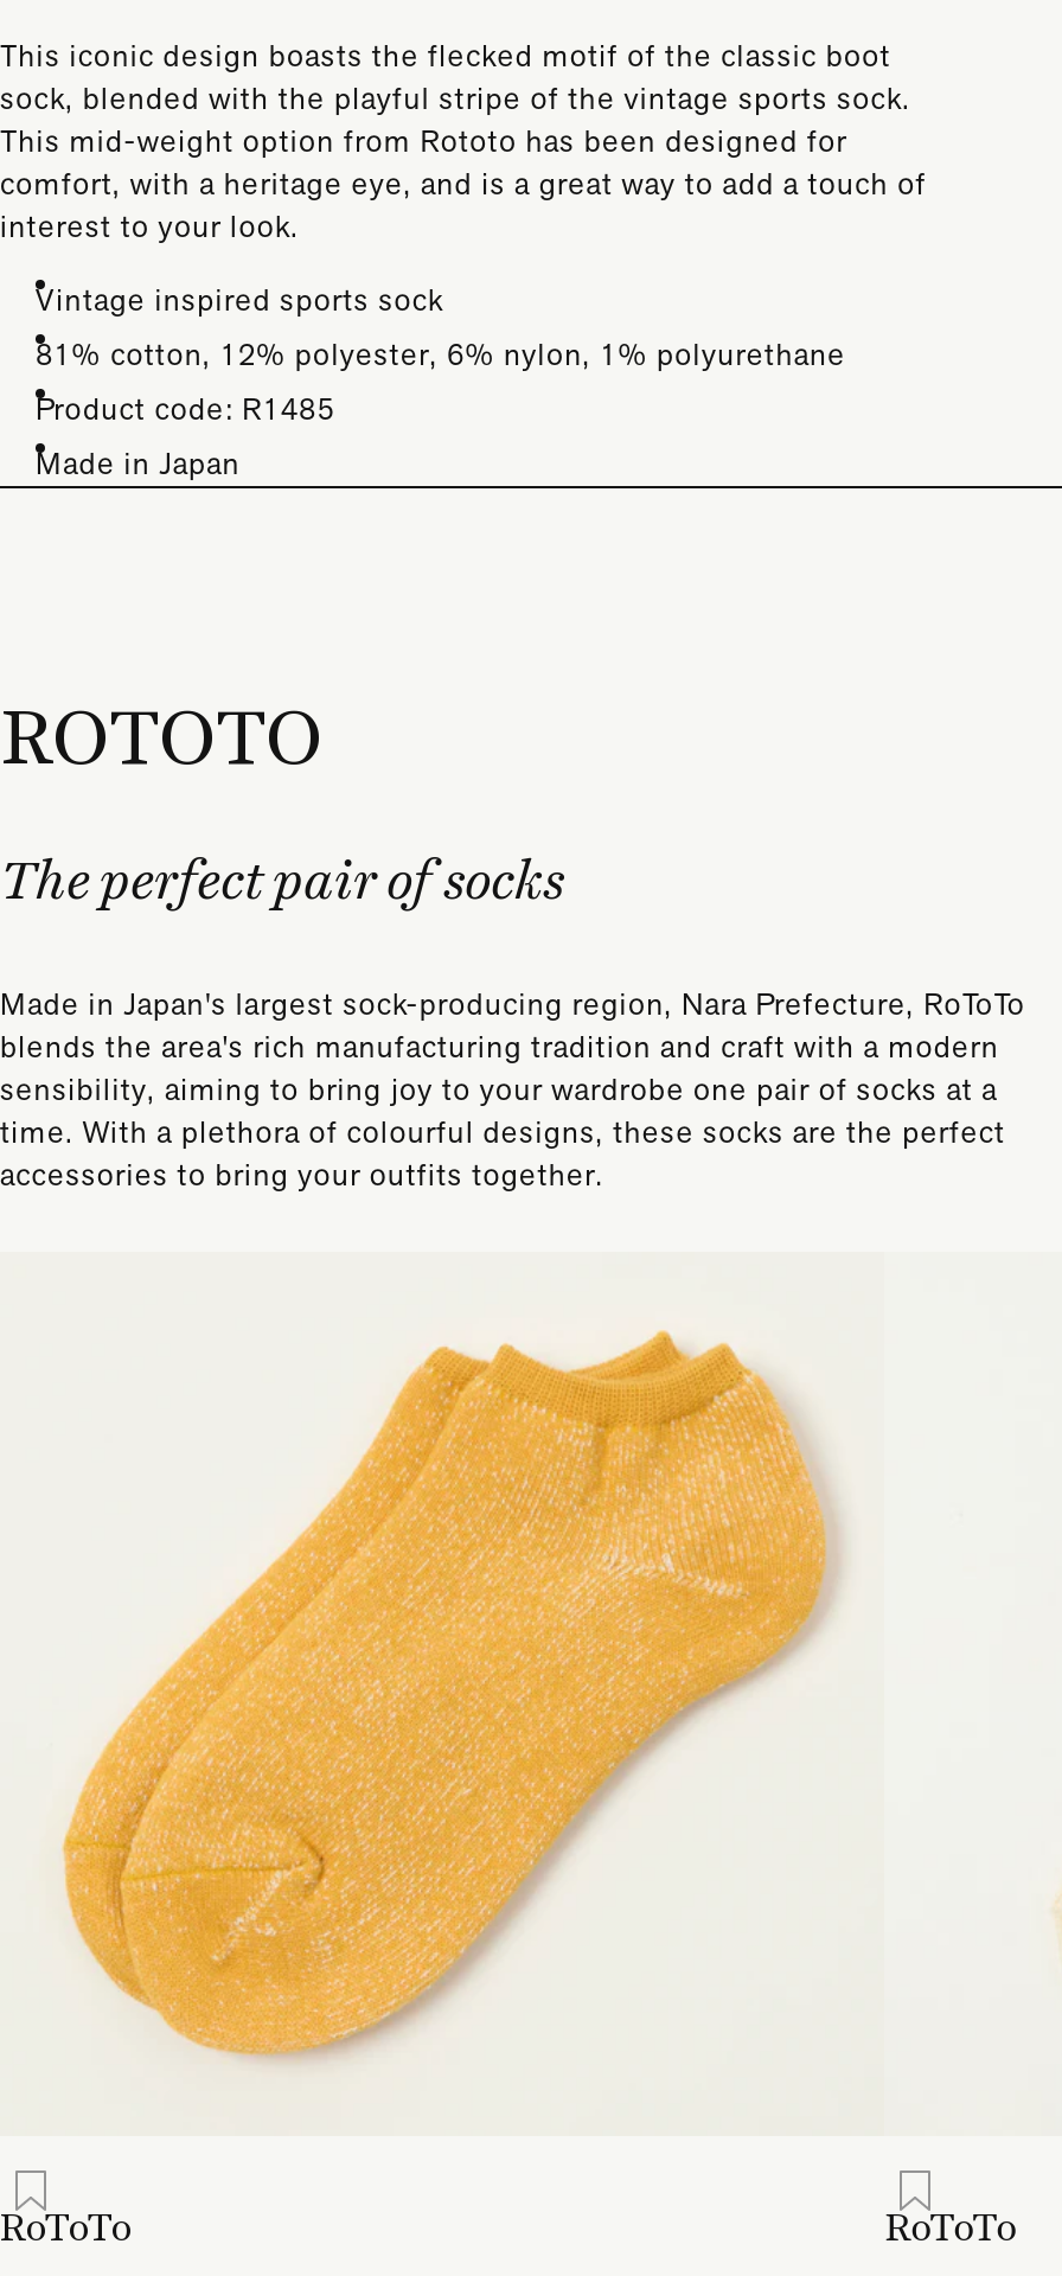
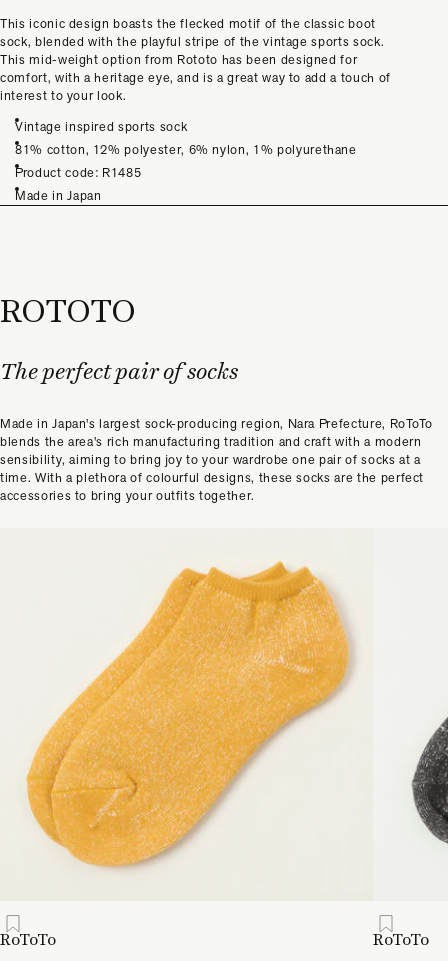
none -> [411,716,445,845] [image]

